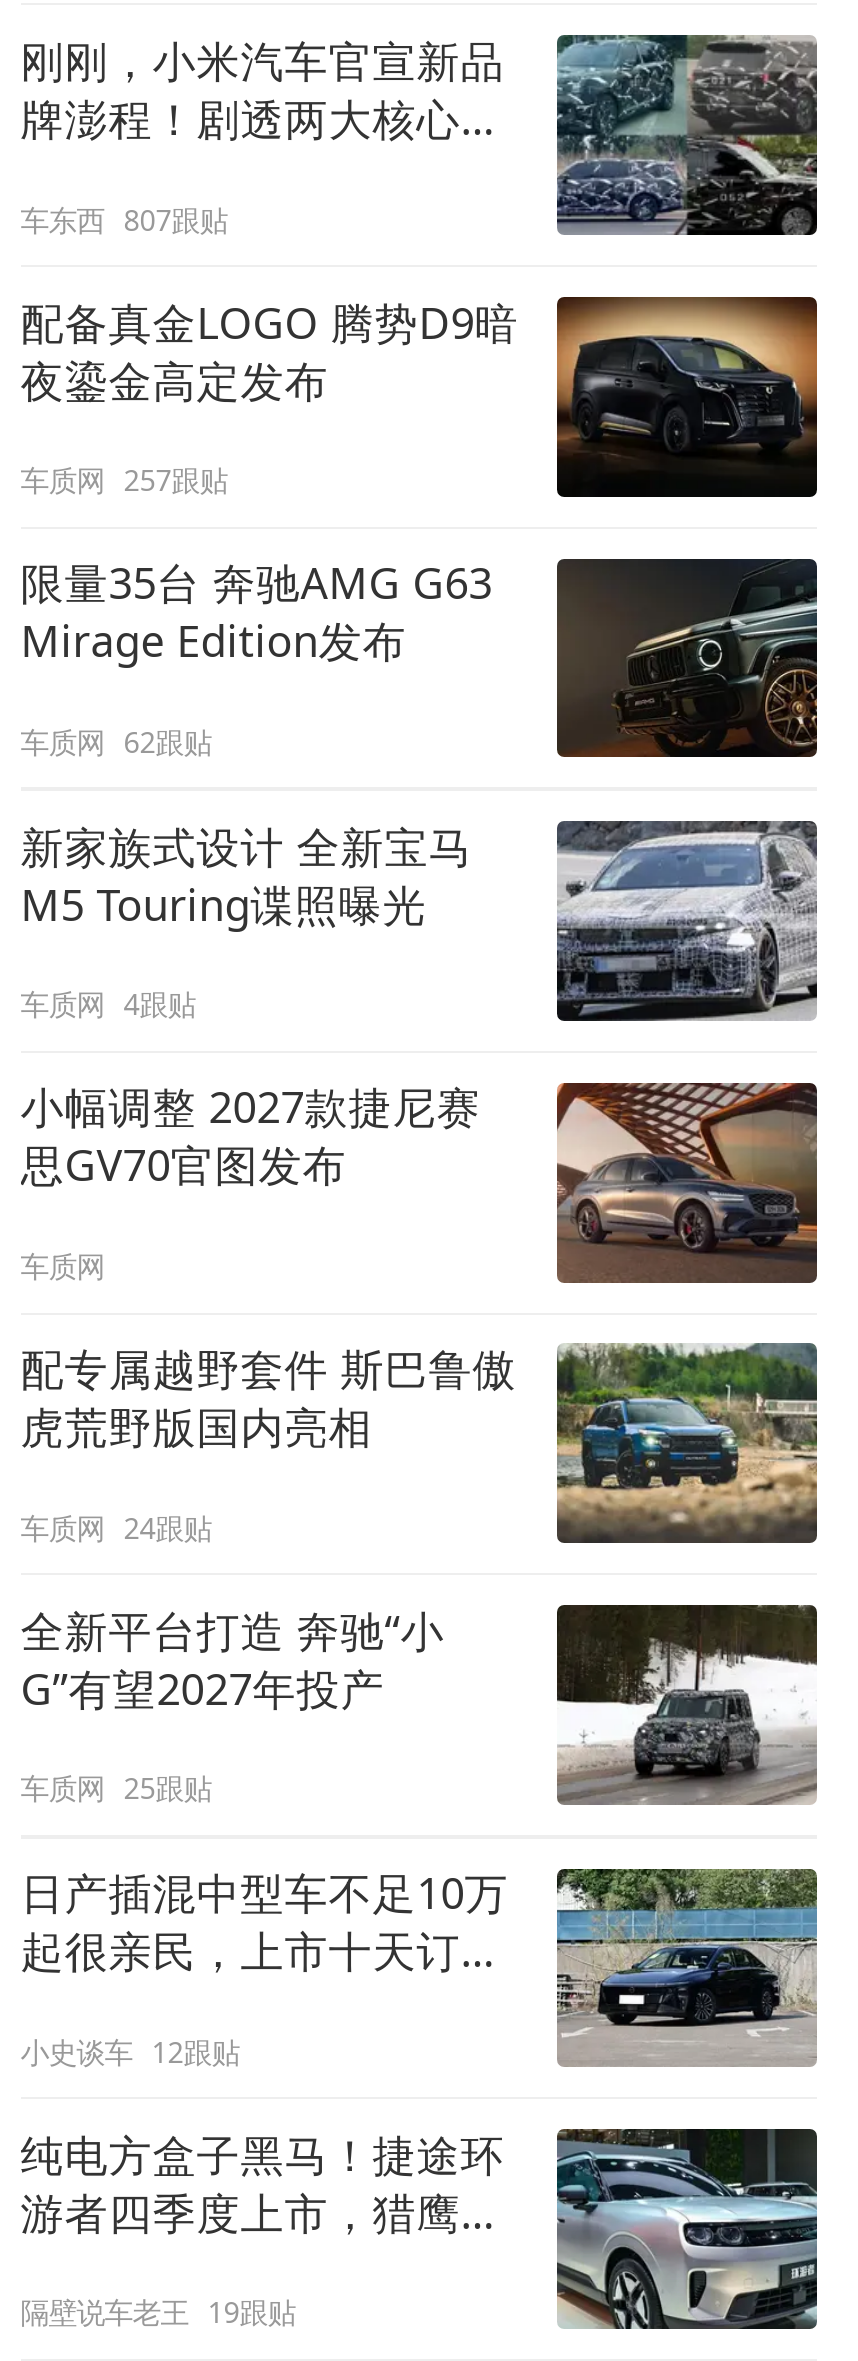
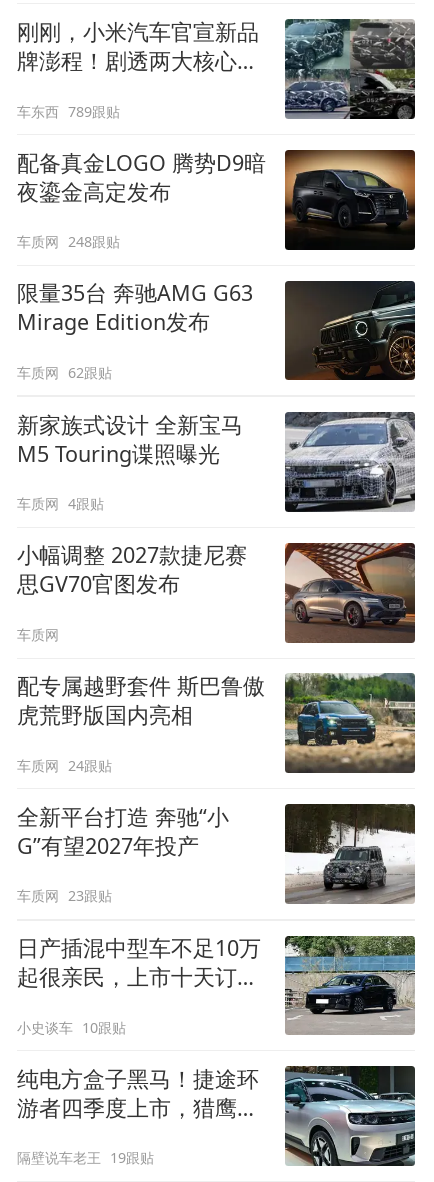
[20,200,228,238] 车东西 807跟贴 -> [17,101,120,120] 车东西 789跟贴
[20,461,228,499] 车质网 257跟贴 -> [17,232,120,251] 车质网 248跟贴
[20,1769,212,1807] 车质网 25跟贴 -> [17,886,112,905] 车质网 23跟贴
[20,2033,240,2071] 小史谈车 12跟贴 -> [17,1018,126,1037] 小史谈车 10跟贴

